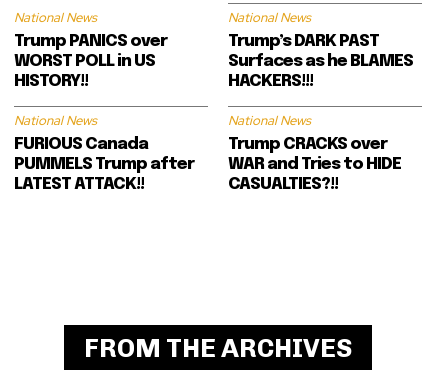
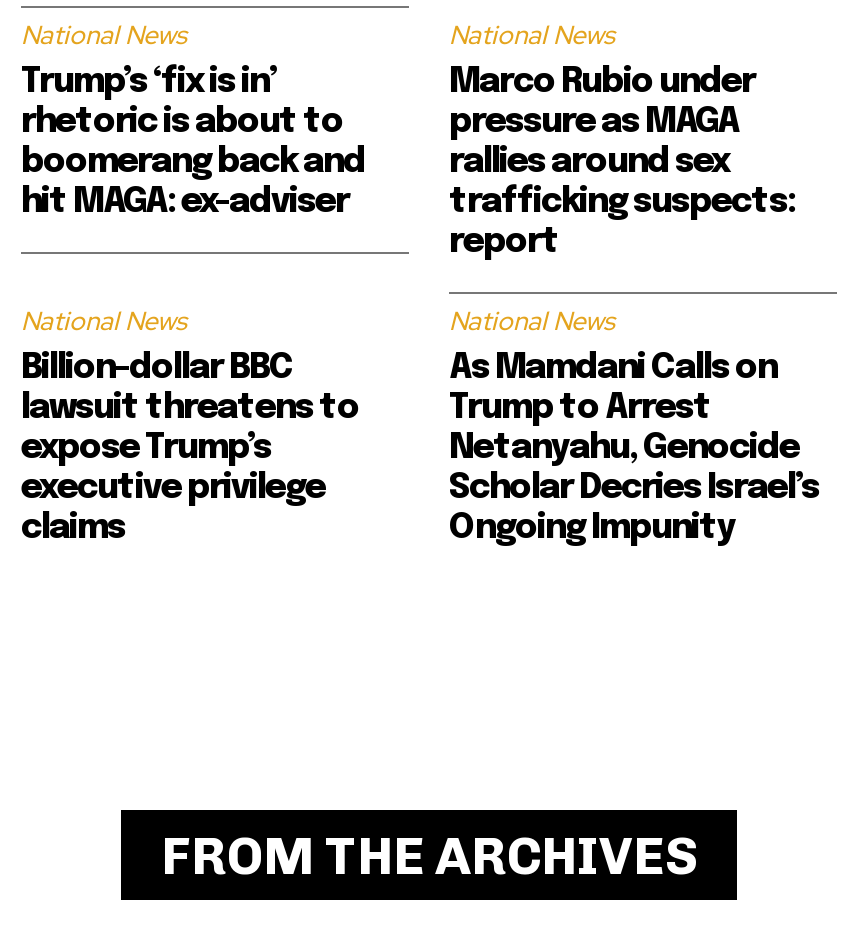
[14,33,167,90] Trump PANICS over | WORST POLL in US | HISTORY!! -> [21,67,365,221] Trump’s ‘fix is in’ | rhetoric is about to | boomerang back and | hit MAGA: ex-adviser
[228,33,413,90] Trump’s DARK PAST | Surfaces as he BLAMES | HACKERS!!! -> [449,67,795,261] Marco Rubio under | pressure as MAGA | rallies around sex | trafficking suspects: | report
[14,136,194,193] FURIOUS Canada | PUMMELS Trump after | LATEST ATTACK!! -> [21,353,359,547] Billion-dollar BBC | lawsuit threatens to | expose Trump’s | executive privilege | claims
[228,136,401,193] Trump CRACKS over | WAR and Tries to HIDE | CASUALTIES?!! -> [449,353,819,547] As Mamdani Calls on | Trump to Arrest | Netanyahu, Genocide | Scholar Decries Israel’s | Ongoing Impunity

